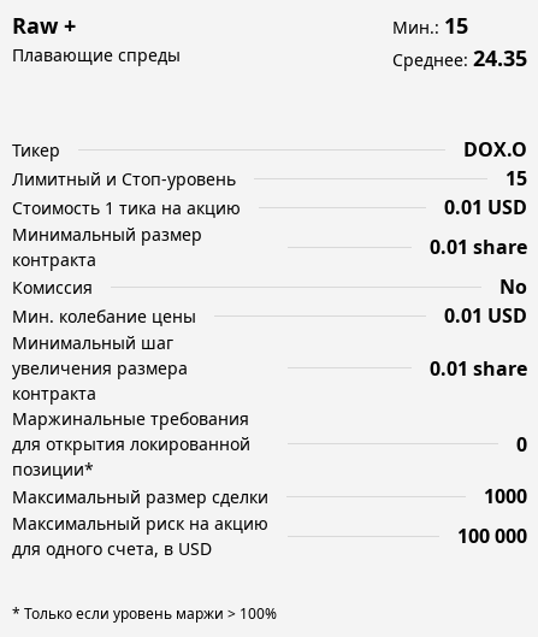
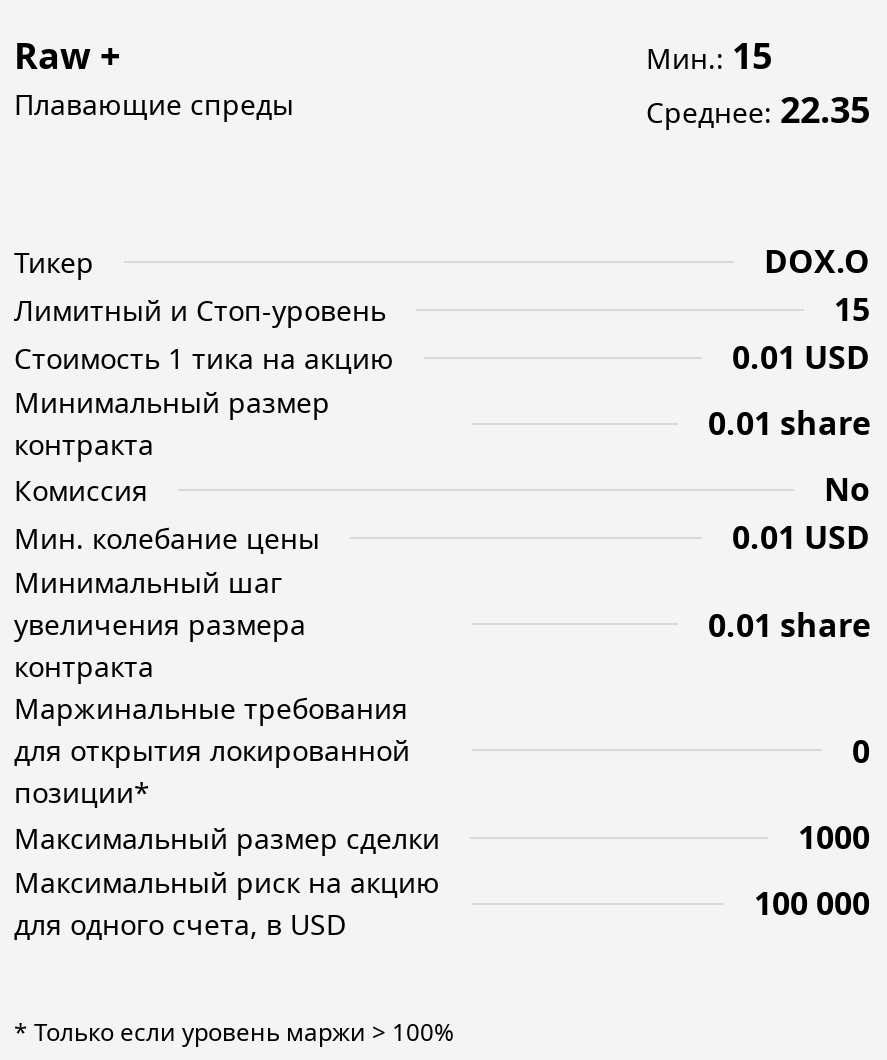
[392,43,527,72] Среднее: 24.35 -> [646,85,870,133] Среднее: 22.35

